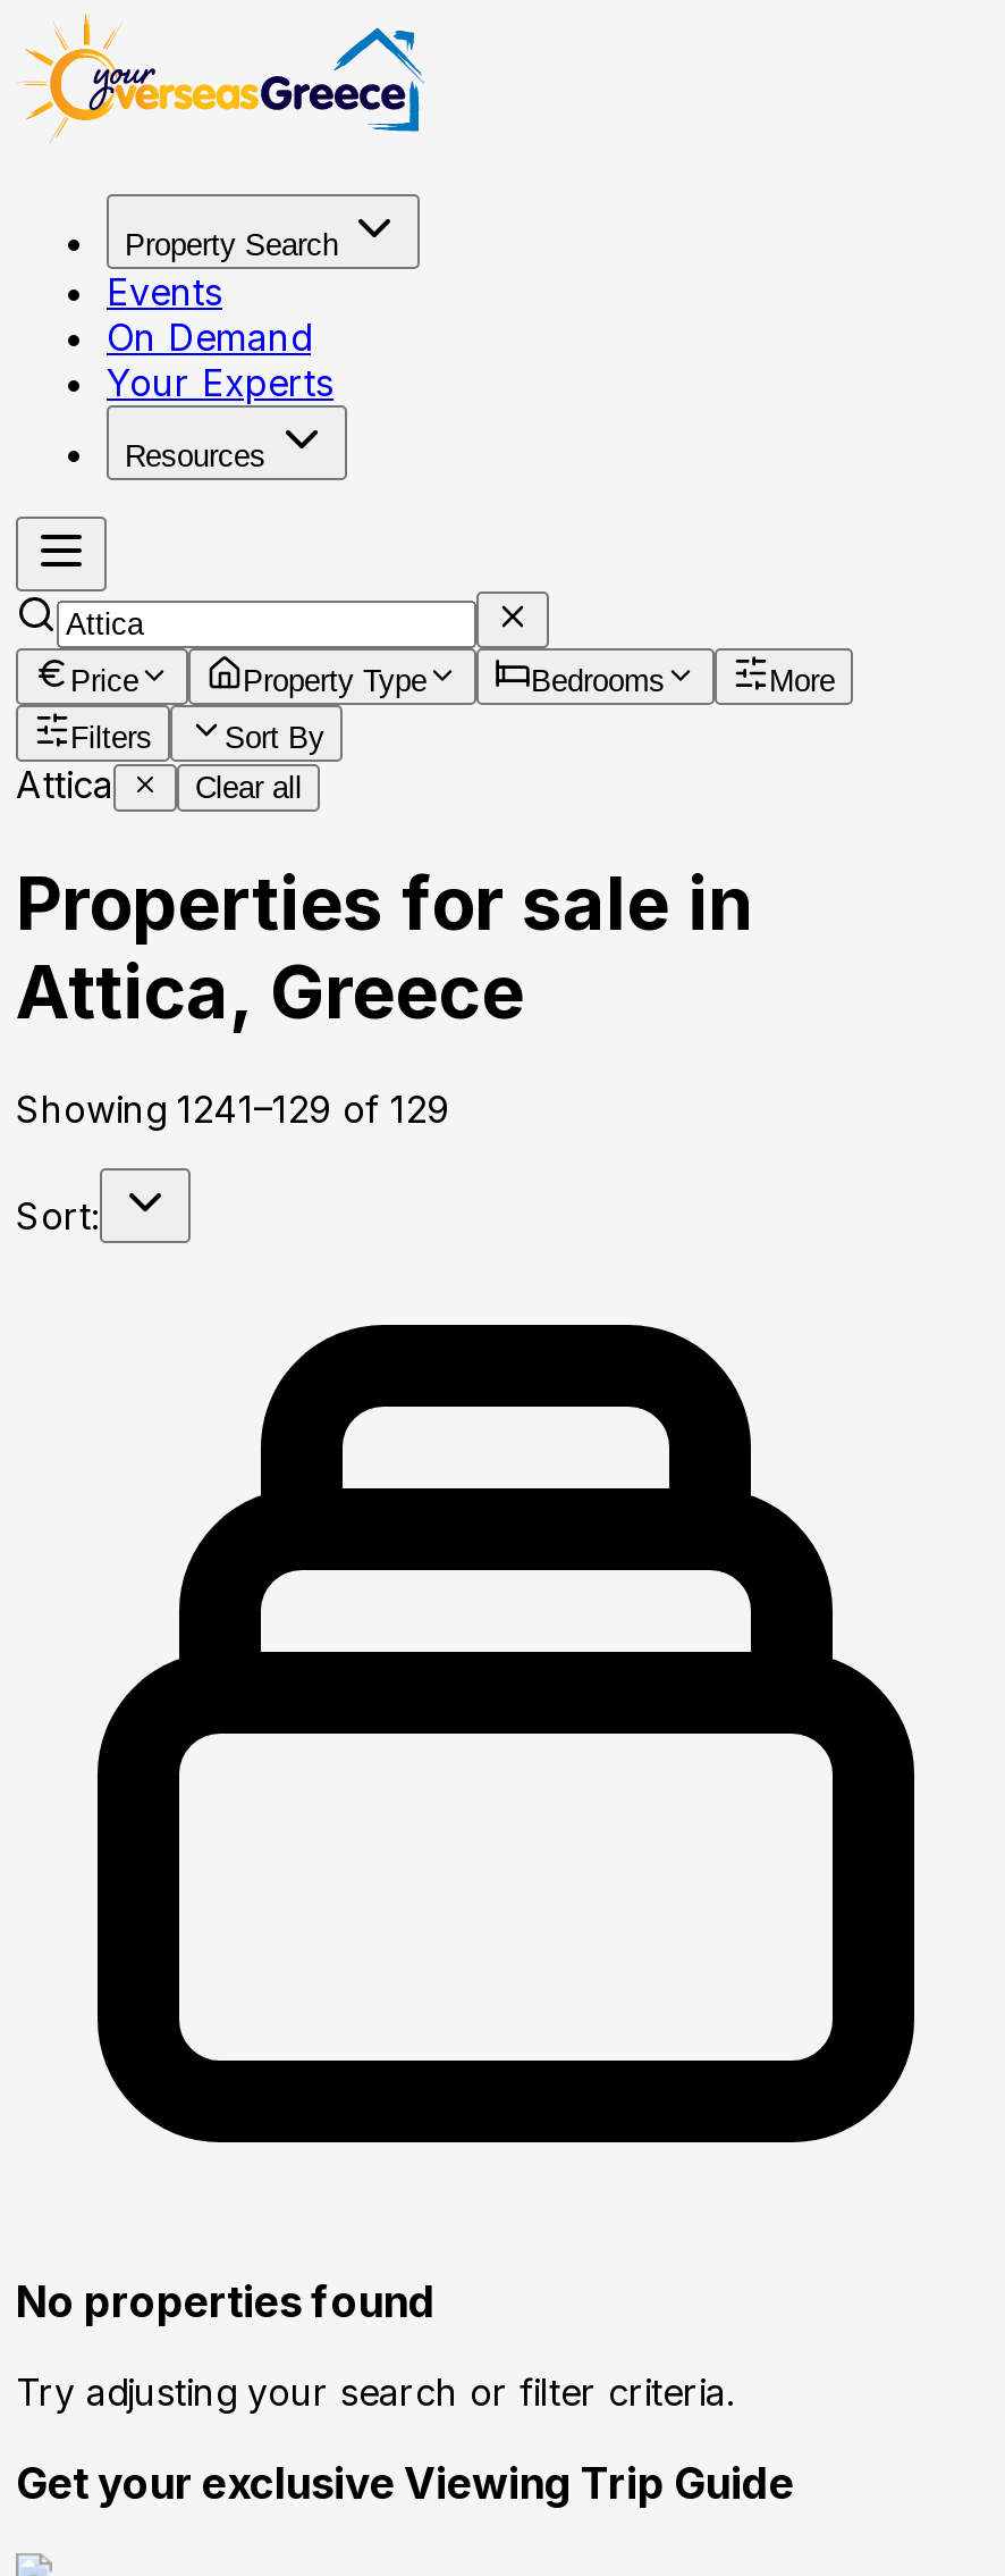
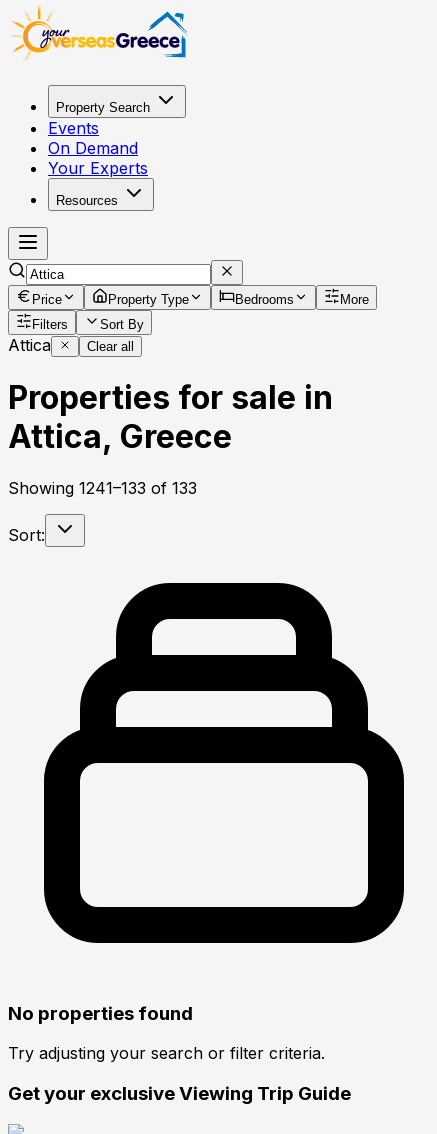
[16,1086,449,1132] Showing 1241–129 of 129 -> [8,478,197,498] Showing 1241–133 of 133

